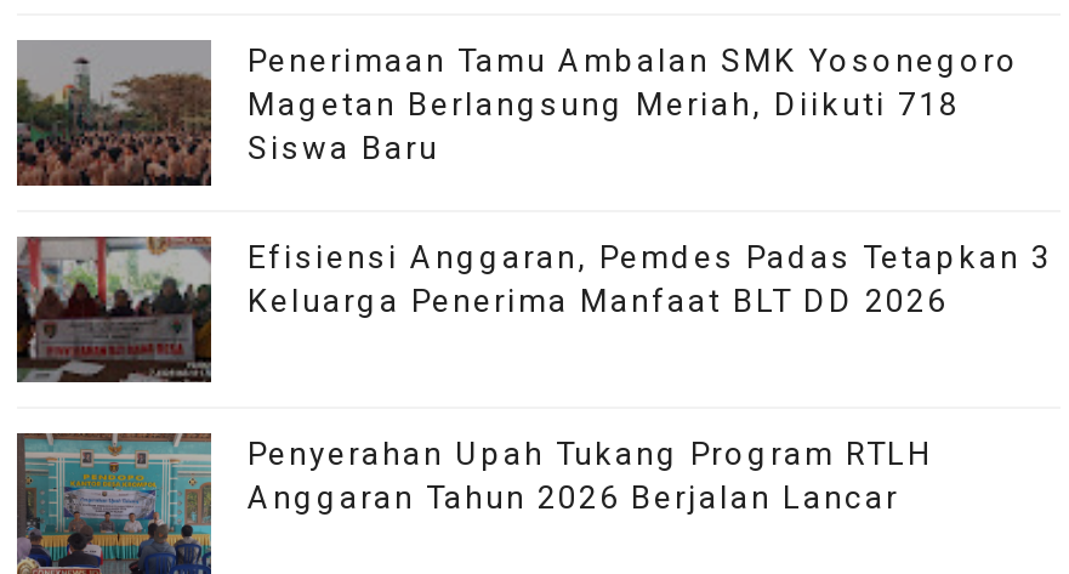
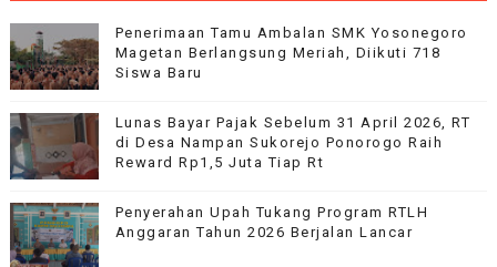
[17,237,1052,385] [image] | Efisiensi Anggaran, Pemdes Padas Tetapkan 3 | Keluarga Penerima Manfaat BLT DD 2026 -> [10,113,471,181] [image] | Lunas Bayar Pajak Sebelum 31 April 2026, RT | di Desa Nampan Sukorejo Ponorogo Raih | Reward Rp1,5 Juta Tiap Rt

